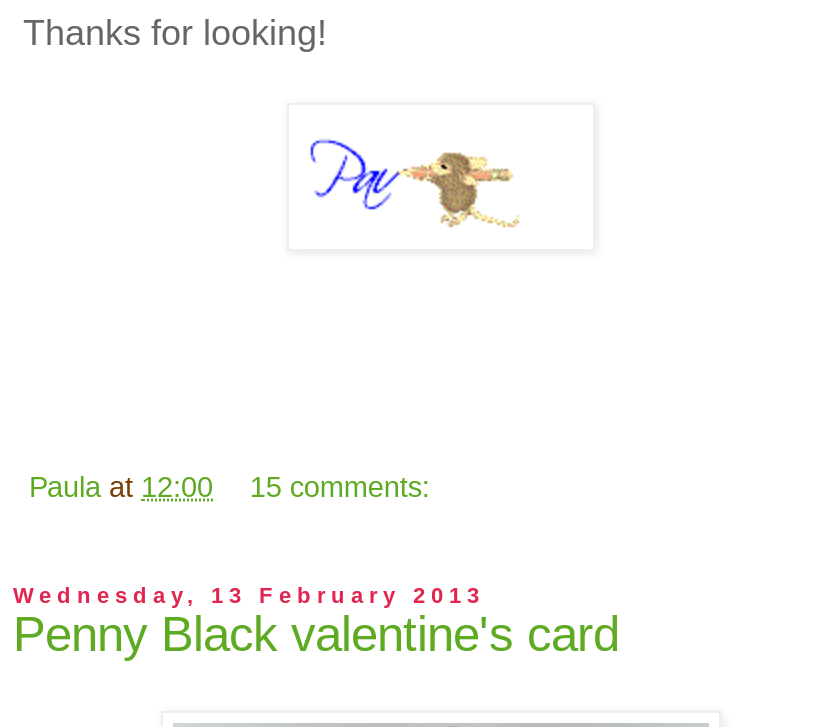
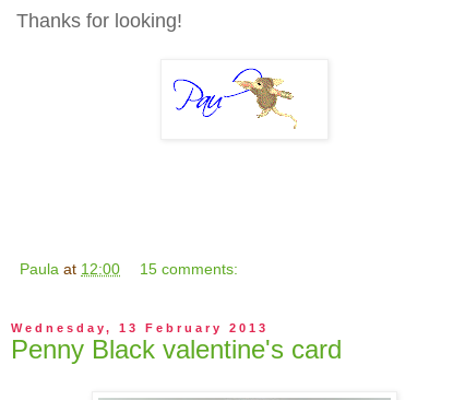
[389,119,537,229] [image] -> [216,67,298,130] [image]

